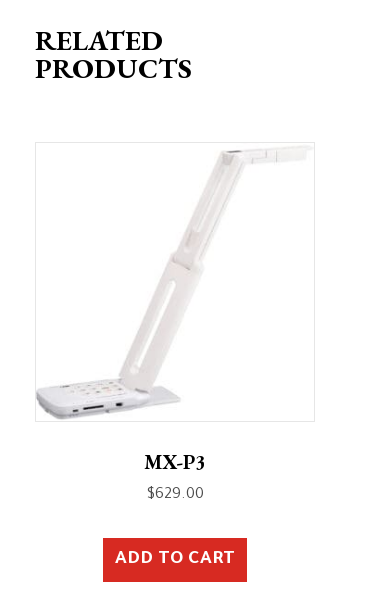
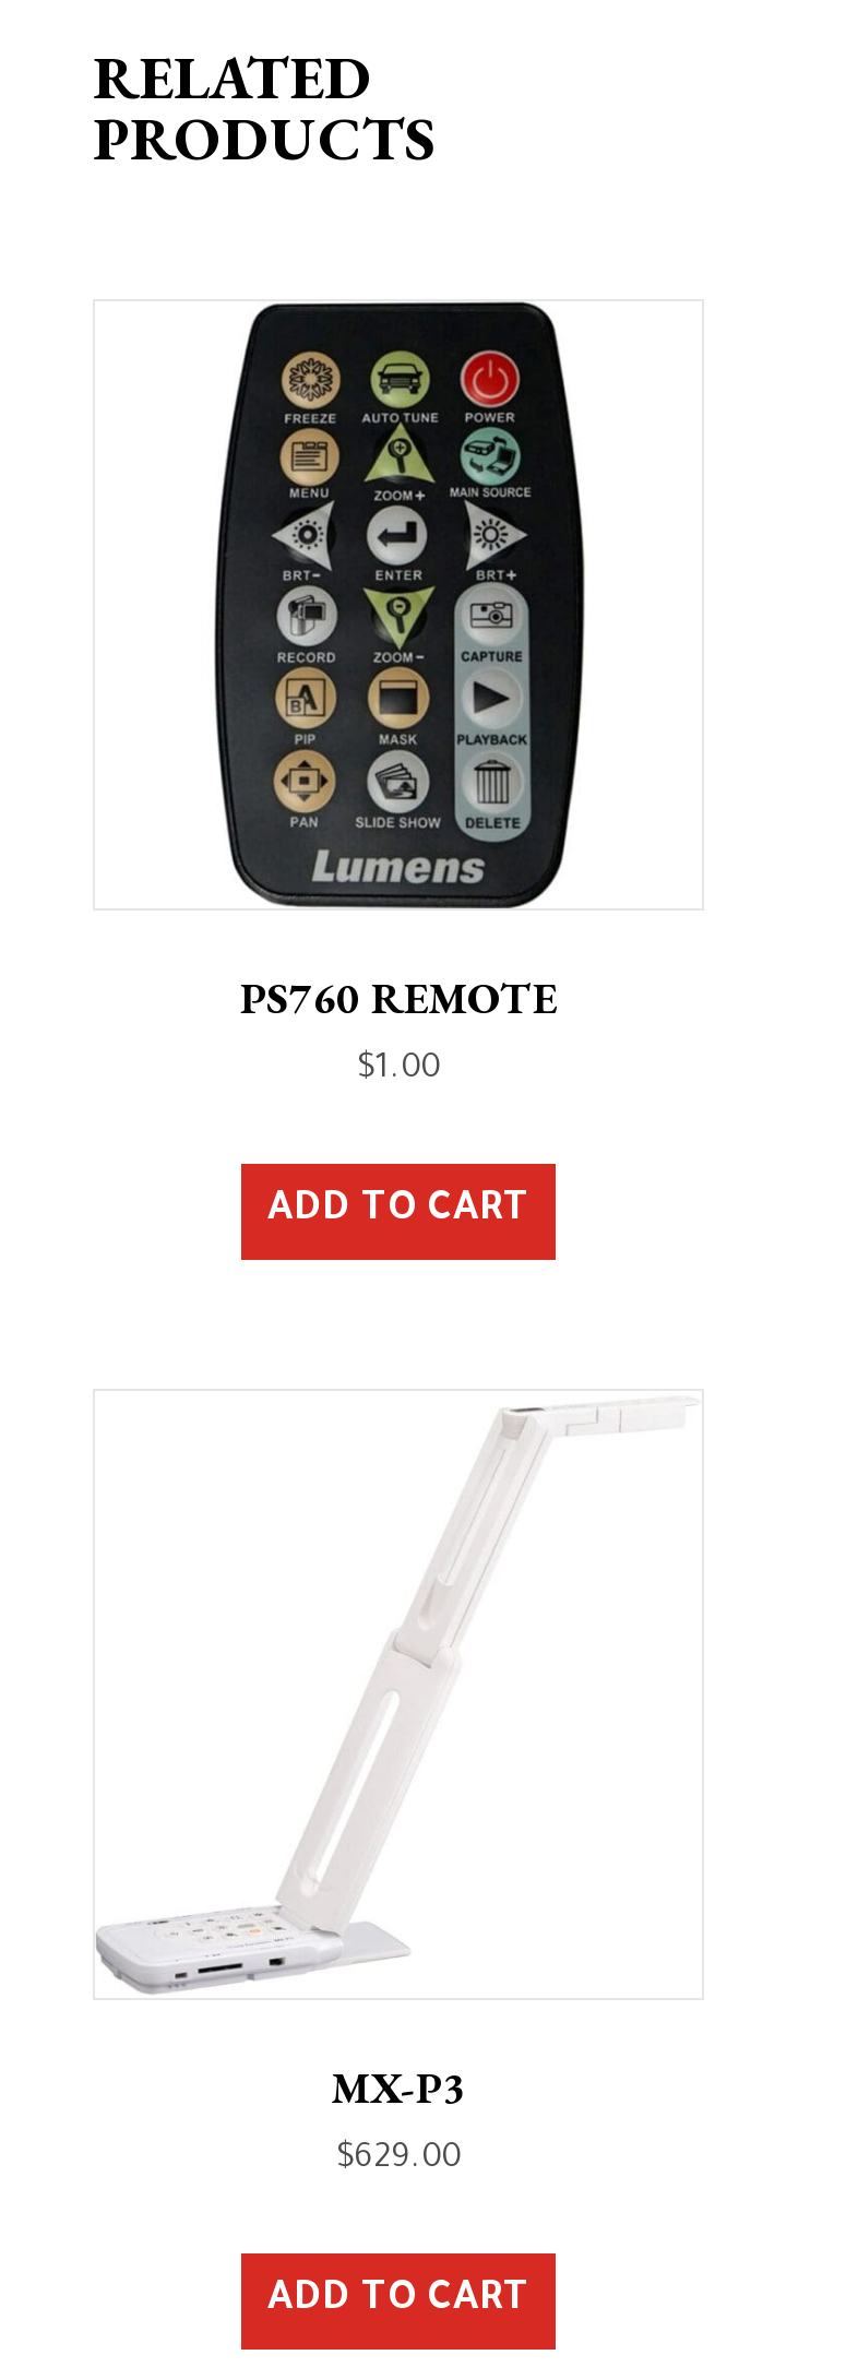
none -> [213,299,586,1233] [image] | PS760 REMOTE | $1.00 | ADD TO CART

